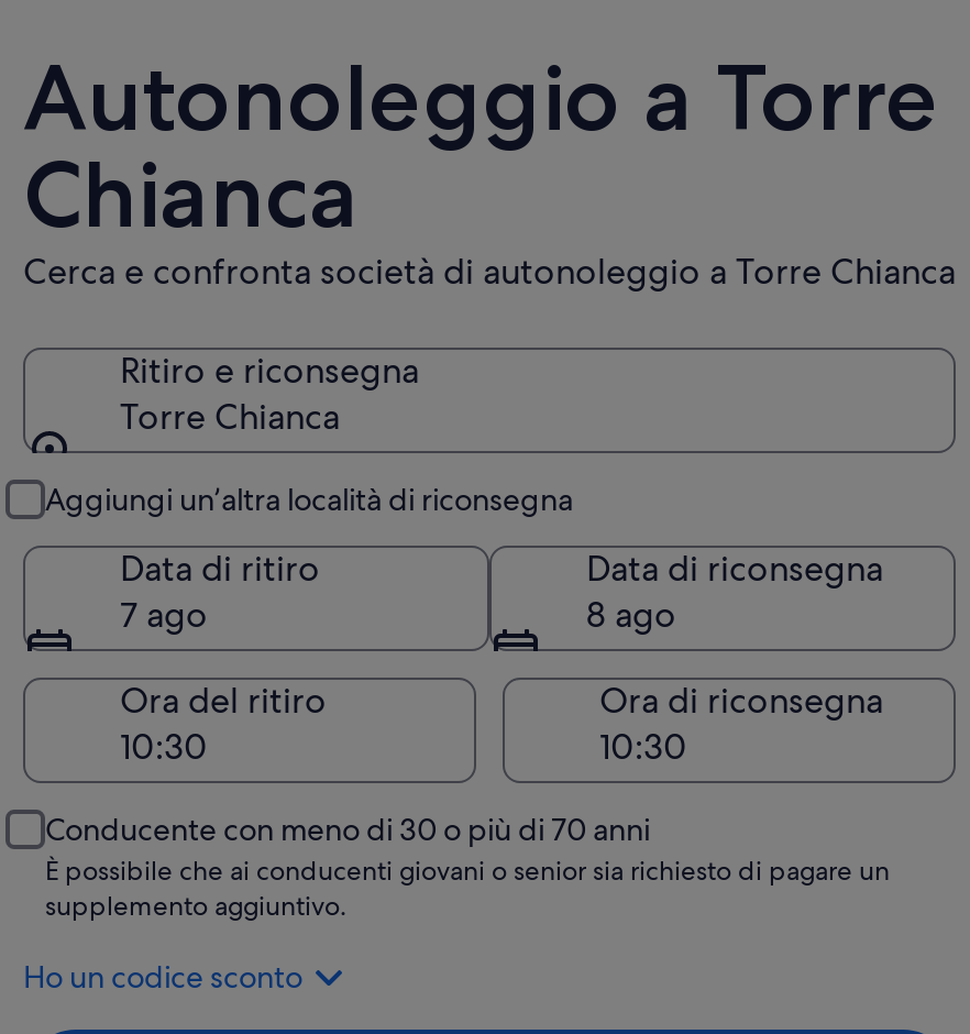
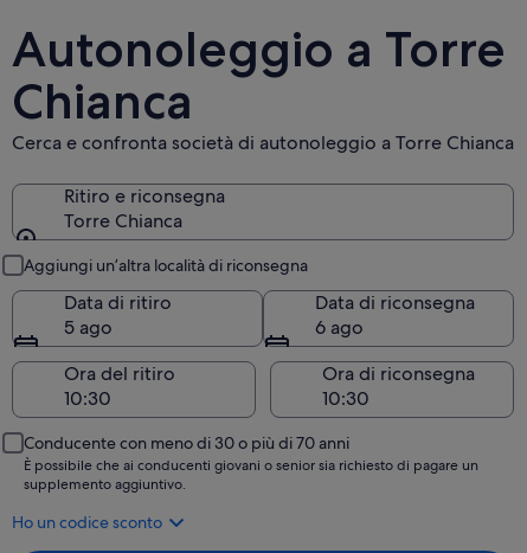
[120,592,208,638] 7 ago -> [64,315,113,340] 5 ago
[586,592,676,638] 8 ago -> [315,315,364,340] 6 ago

